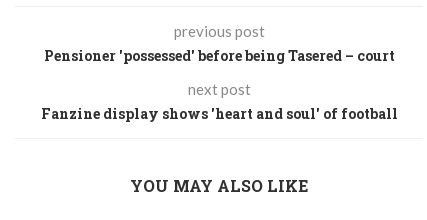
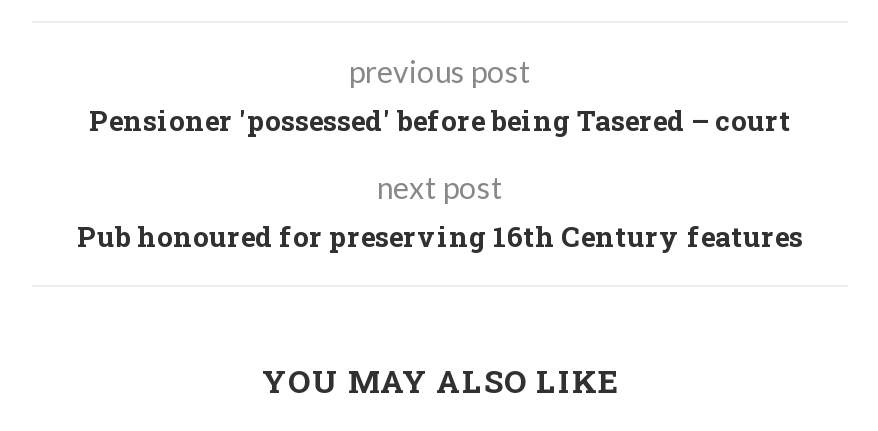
[40,104,397,123] Fanzine display shows 'heart and soul' of football -> [77,217,803,255] Pub honoured for preserving 16th Century features

